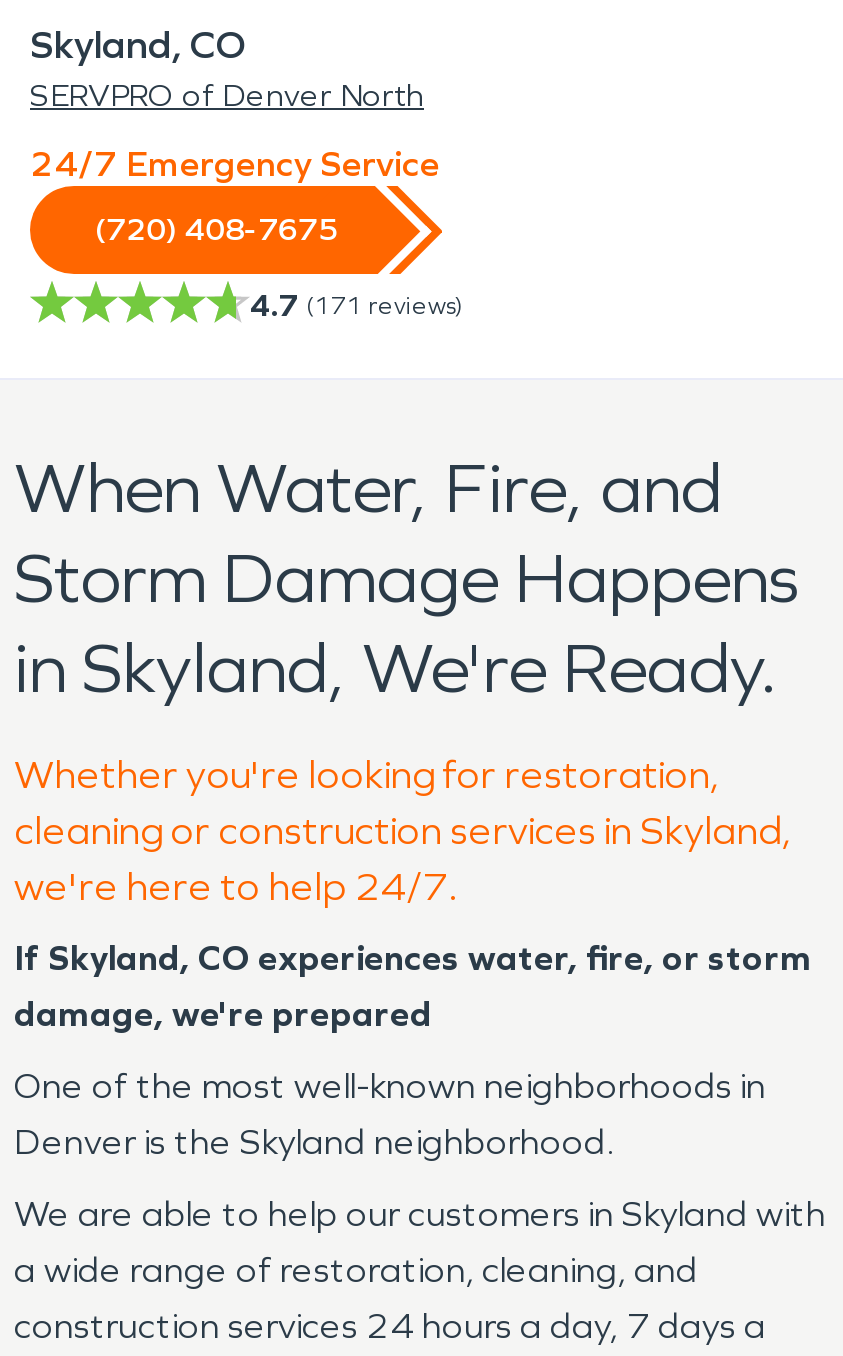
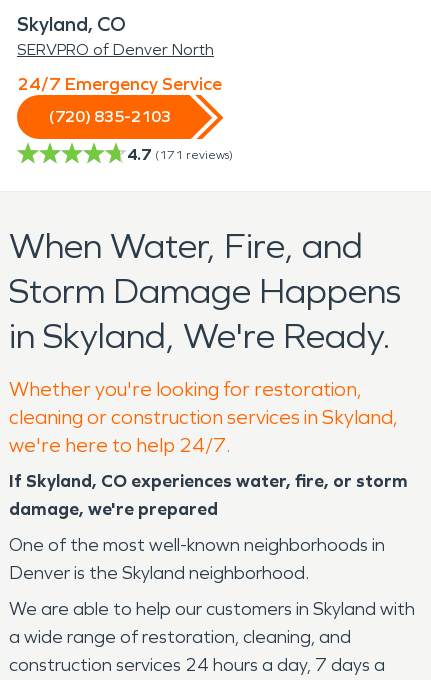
[94,209,337,247] (720) 408-7675 -> [49,107,171,126] (720) 835-2103

